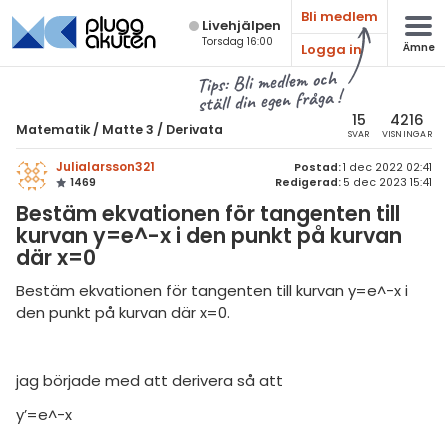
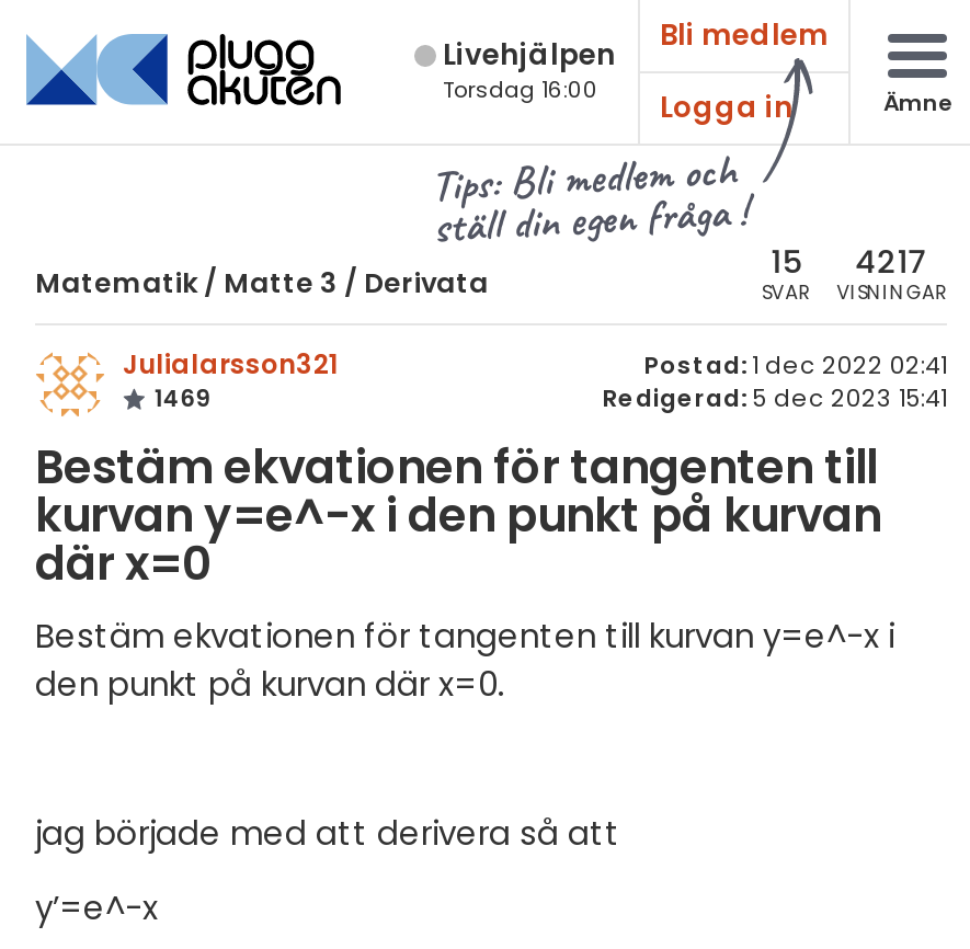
[390,110,424,130] 4216 -> [856,240,928,284] 4217

